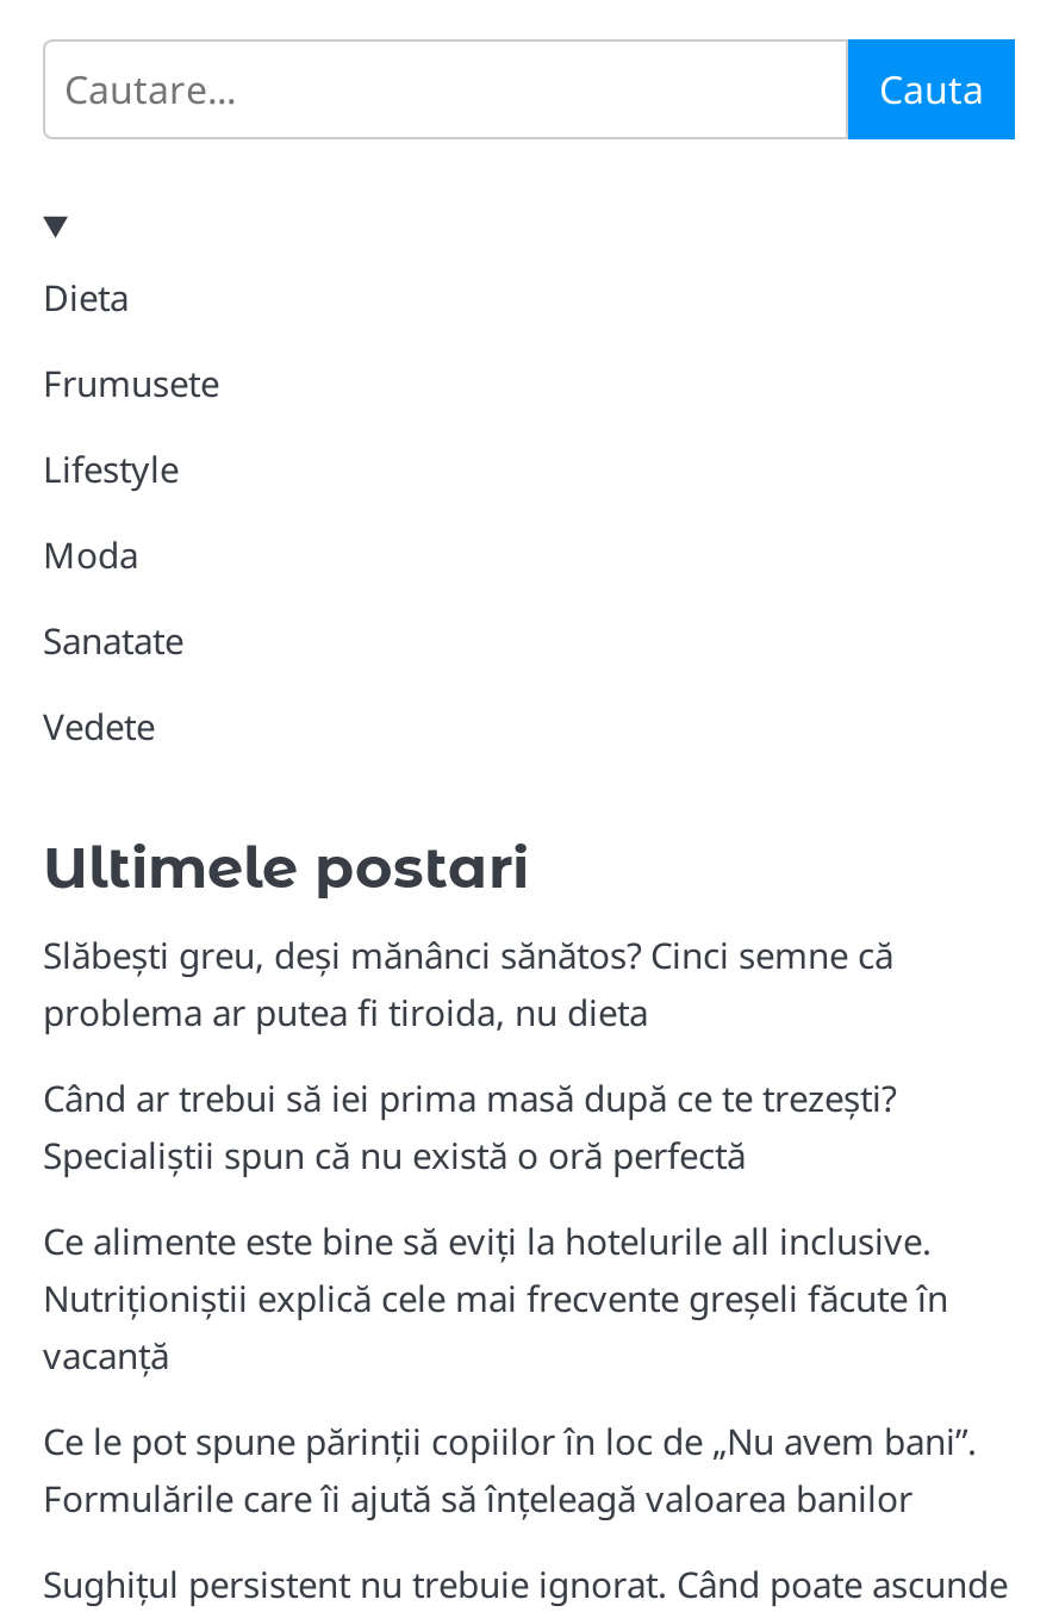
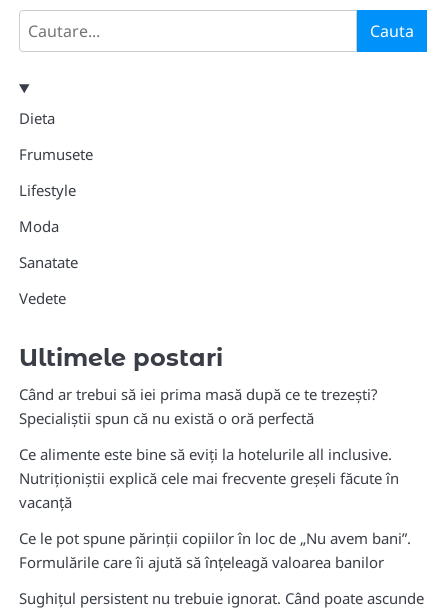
[43,931,893,1035] Slăbești greu, deși mănânci sănătos? Cinci semne că | problema ar putea fi tiroida, nu dieta -> none

